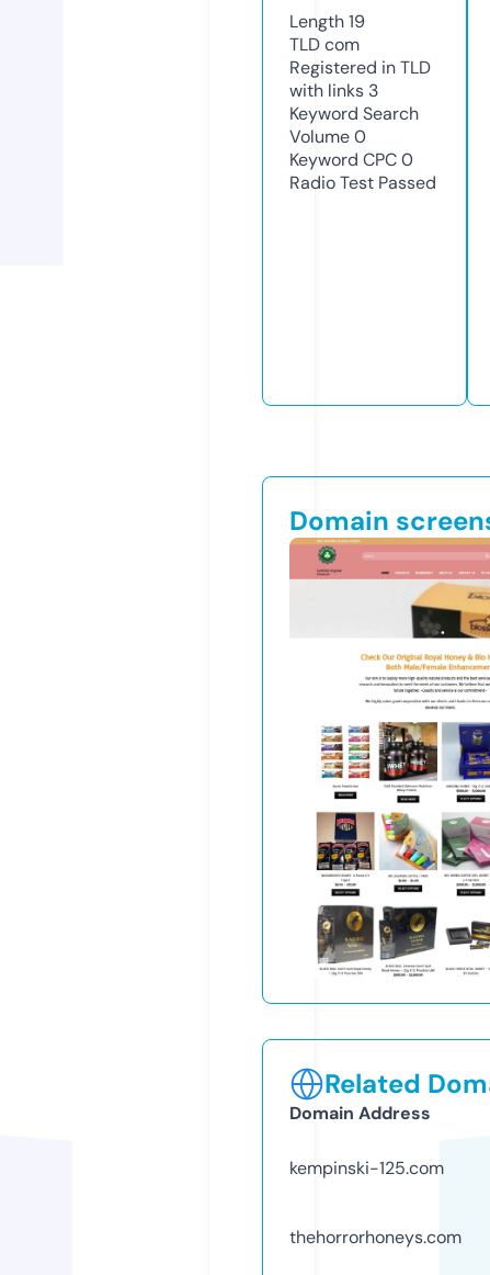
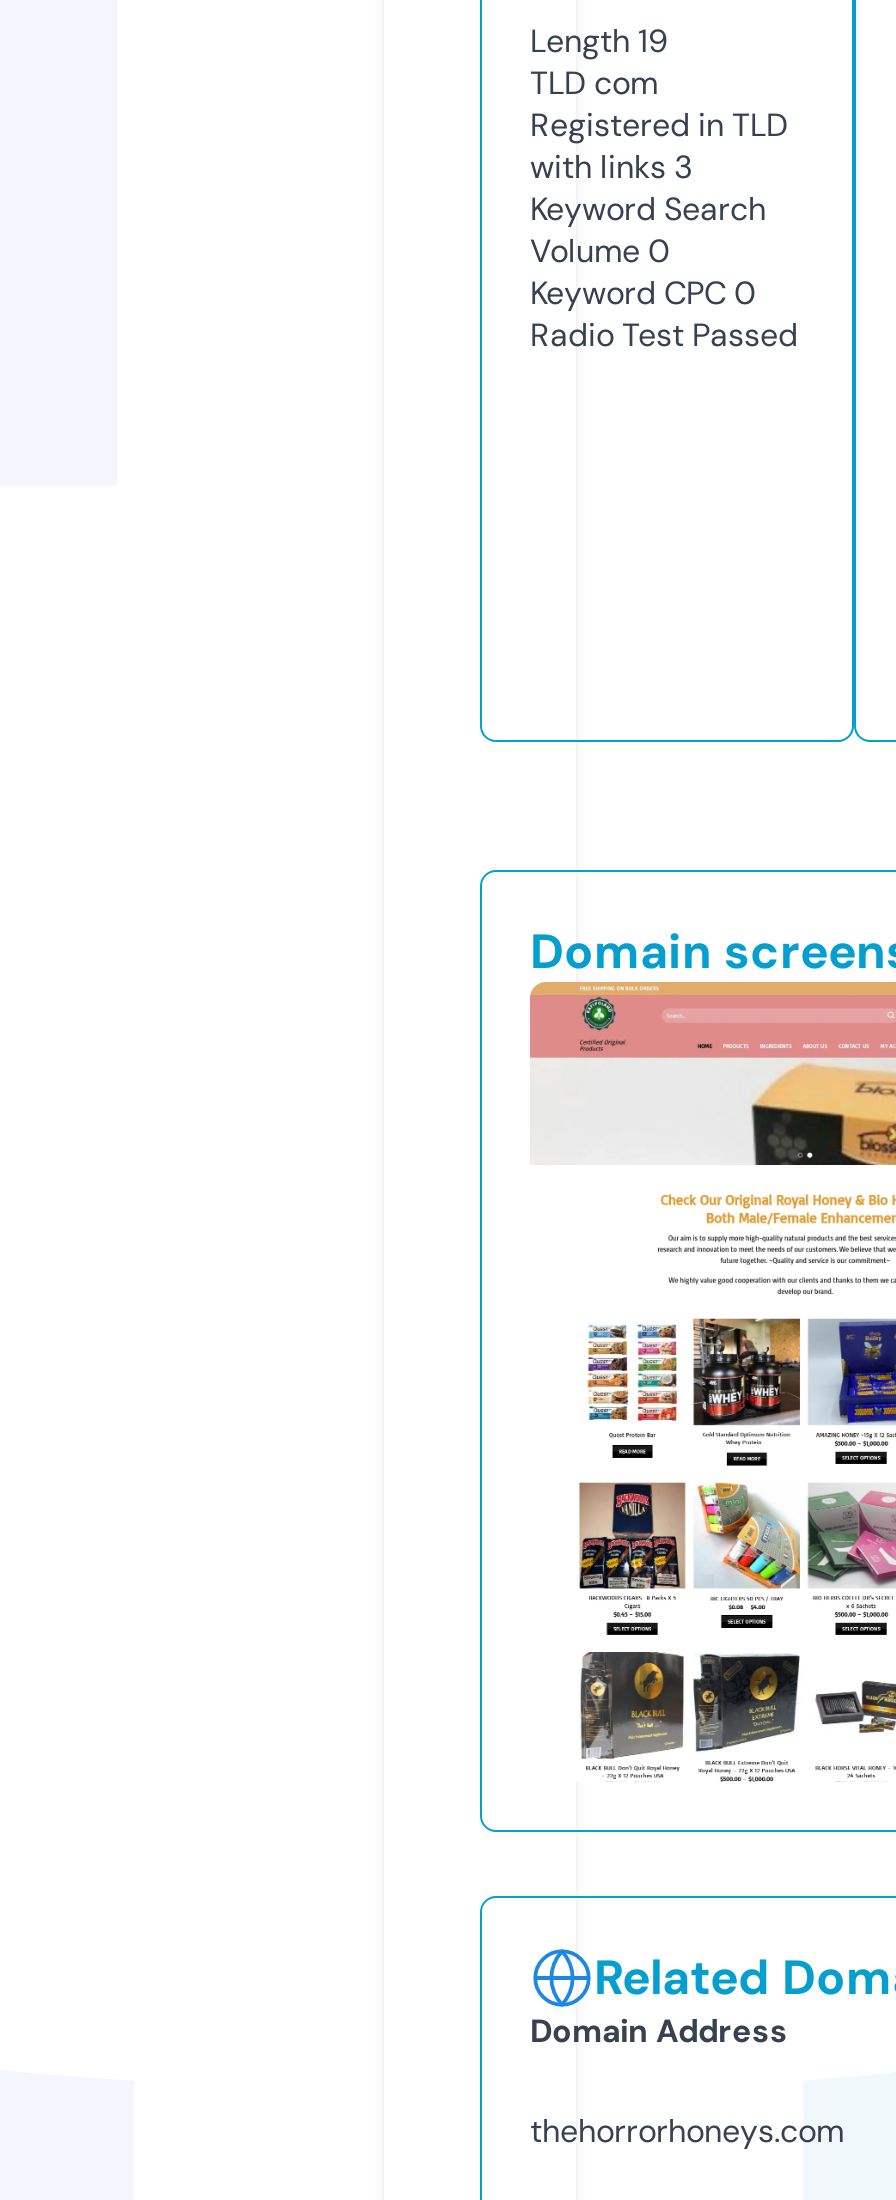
[289,1156,444,1179] kempinski-125.com -> none

